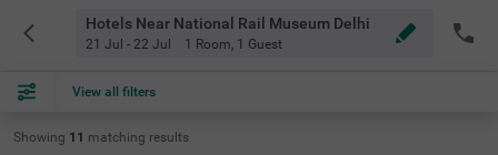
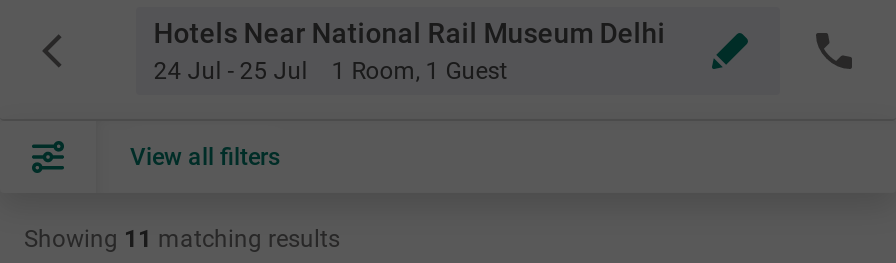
[85,37,282,52] 21 Jul - 22 Jul 1 Room, 1 Guest -> [154,57,508,85] 24 Jul - 25 Jul 1 Room, 1 Guest

